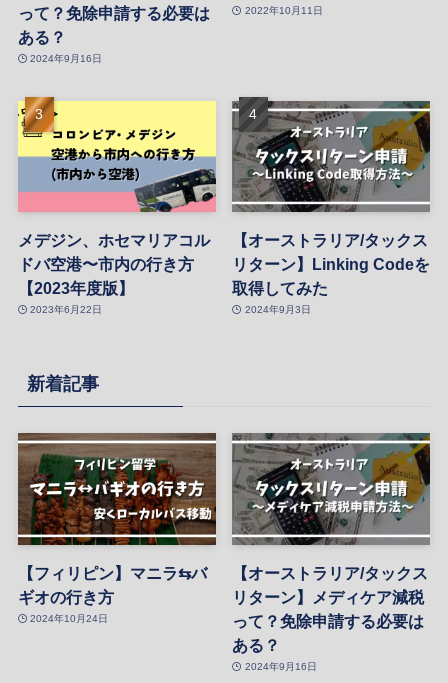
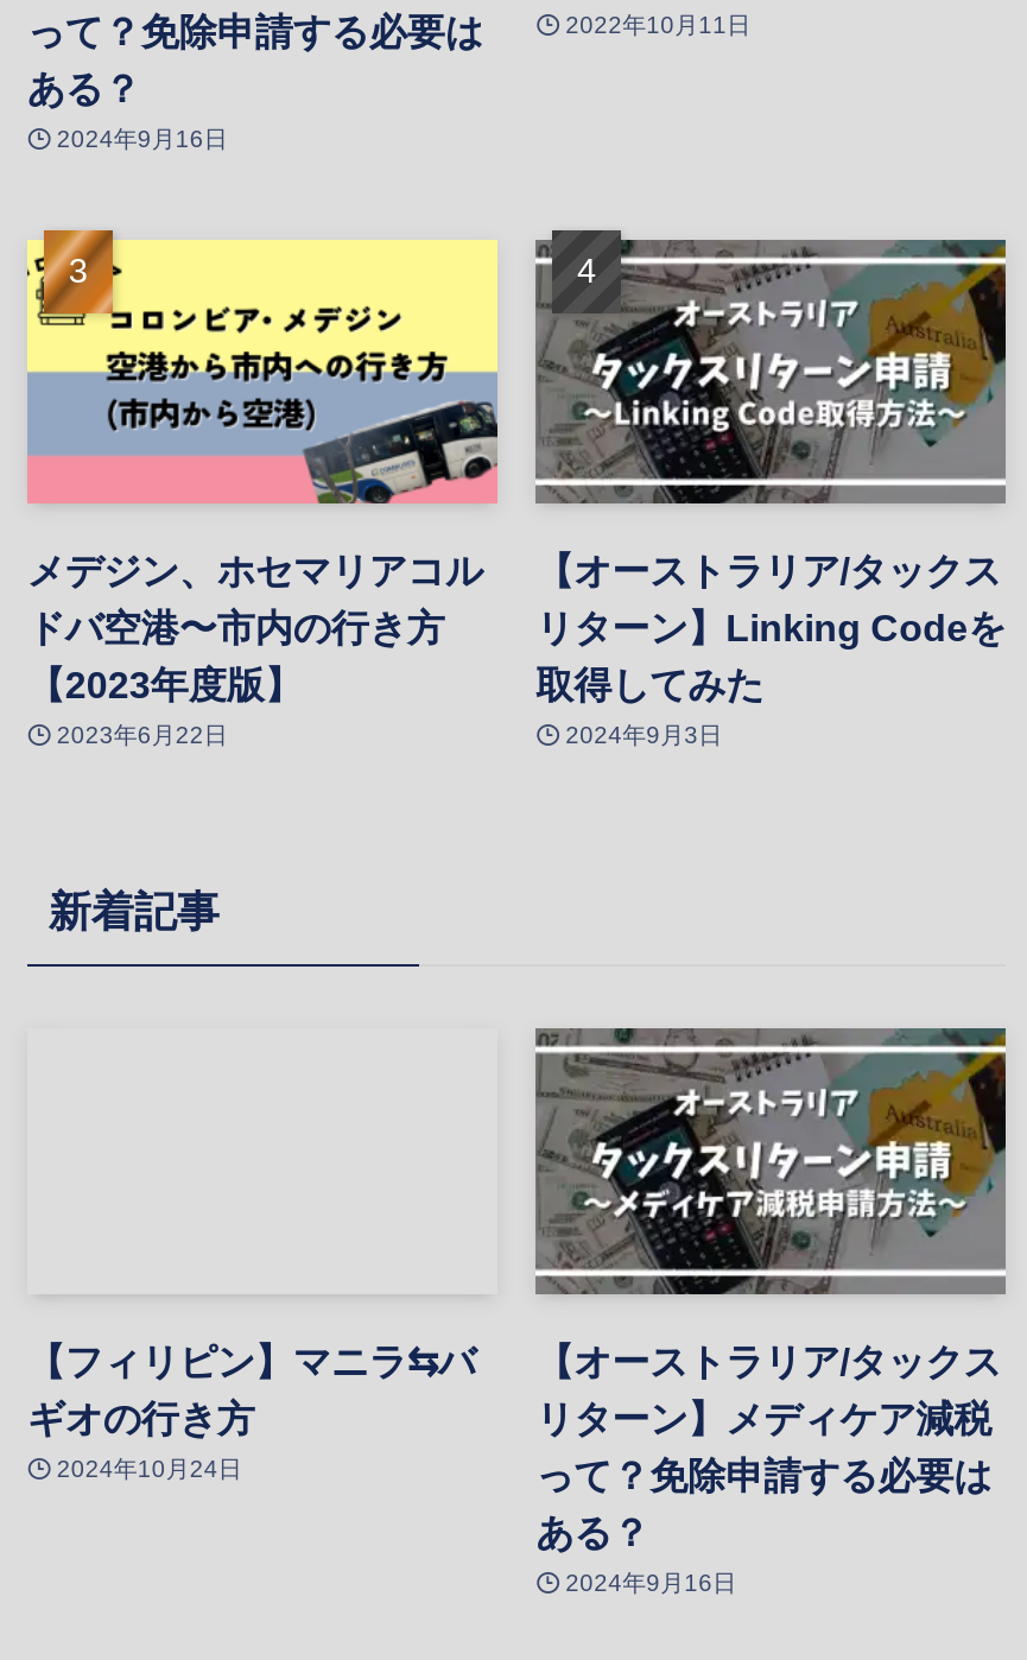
[17,432,217,546] [image] -> none

